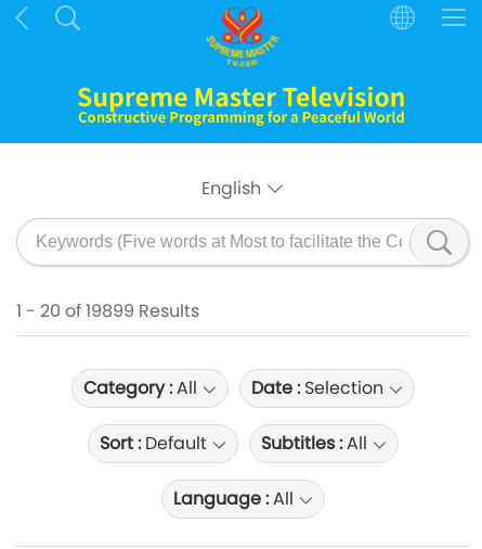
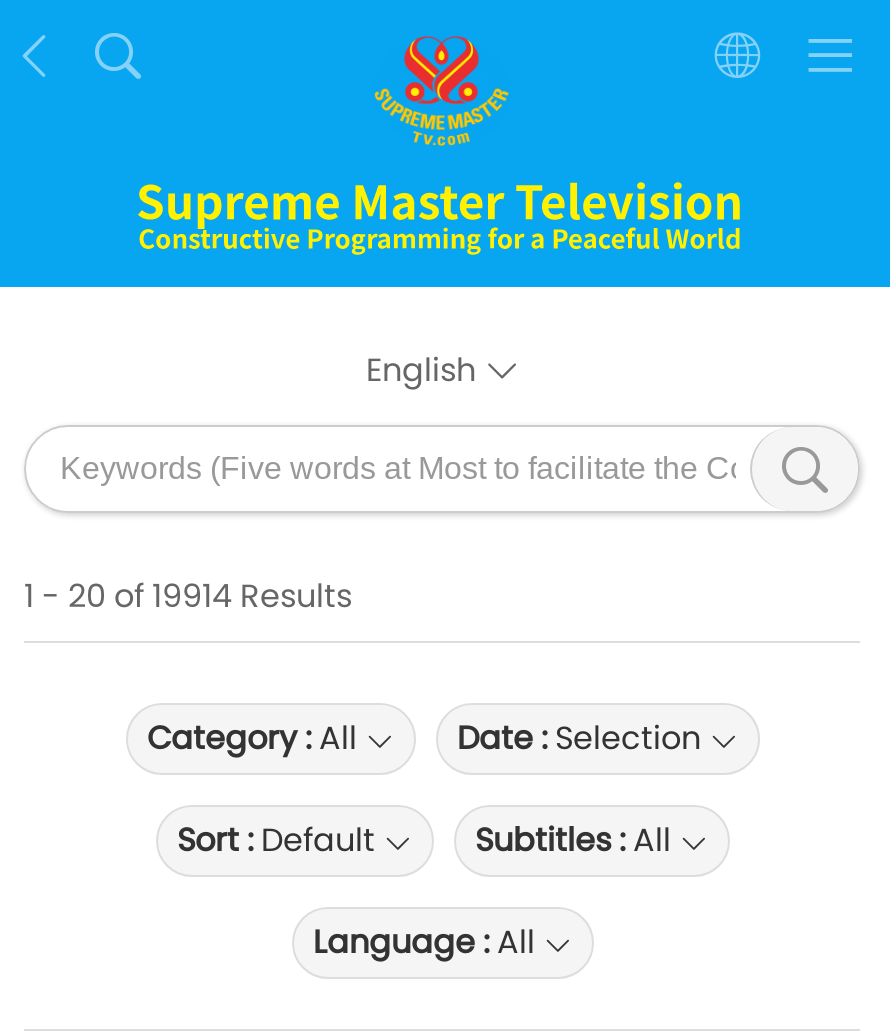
[16,299,199,324] 1 - 20 of 19899 Results -> [24,574,352,620] 1 - 20 of 19914 Results

